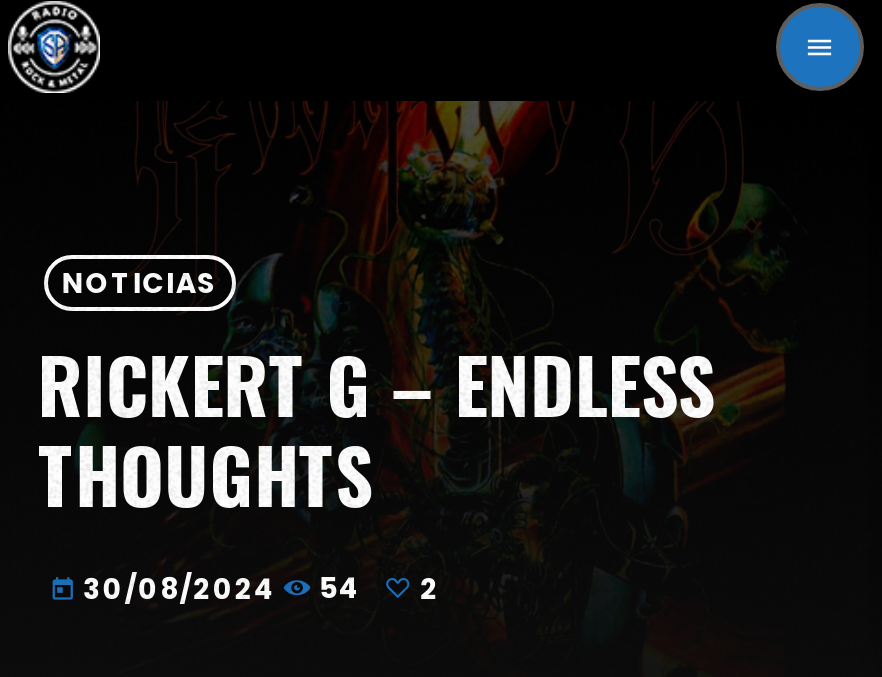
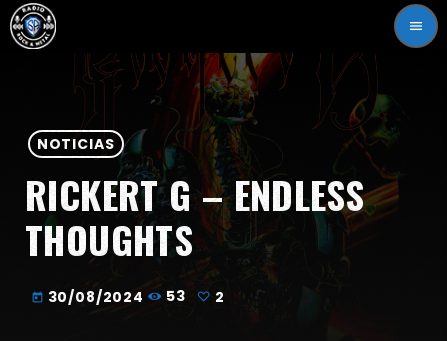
[319,569,368,609] 54 -> [166,287,189,307] 53

